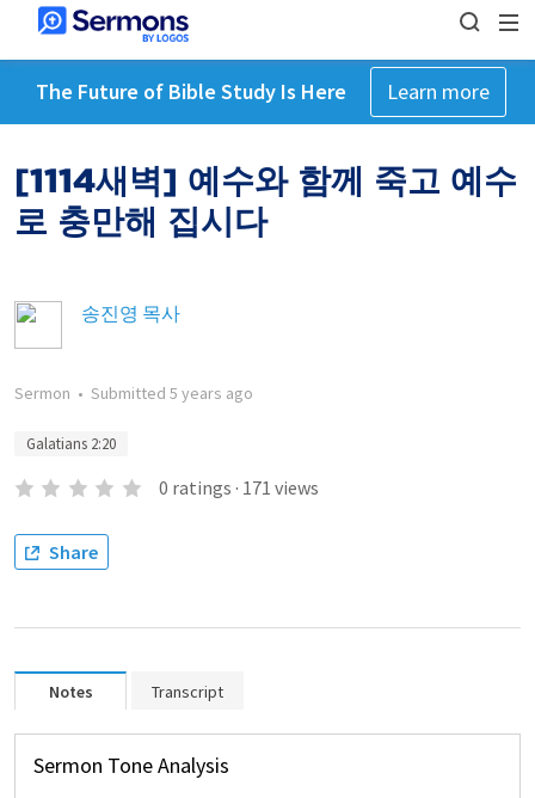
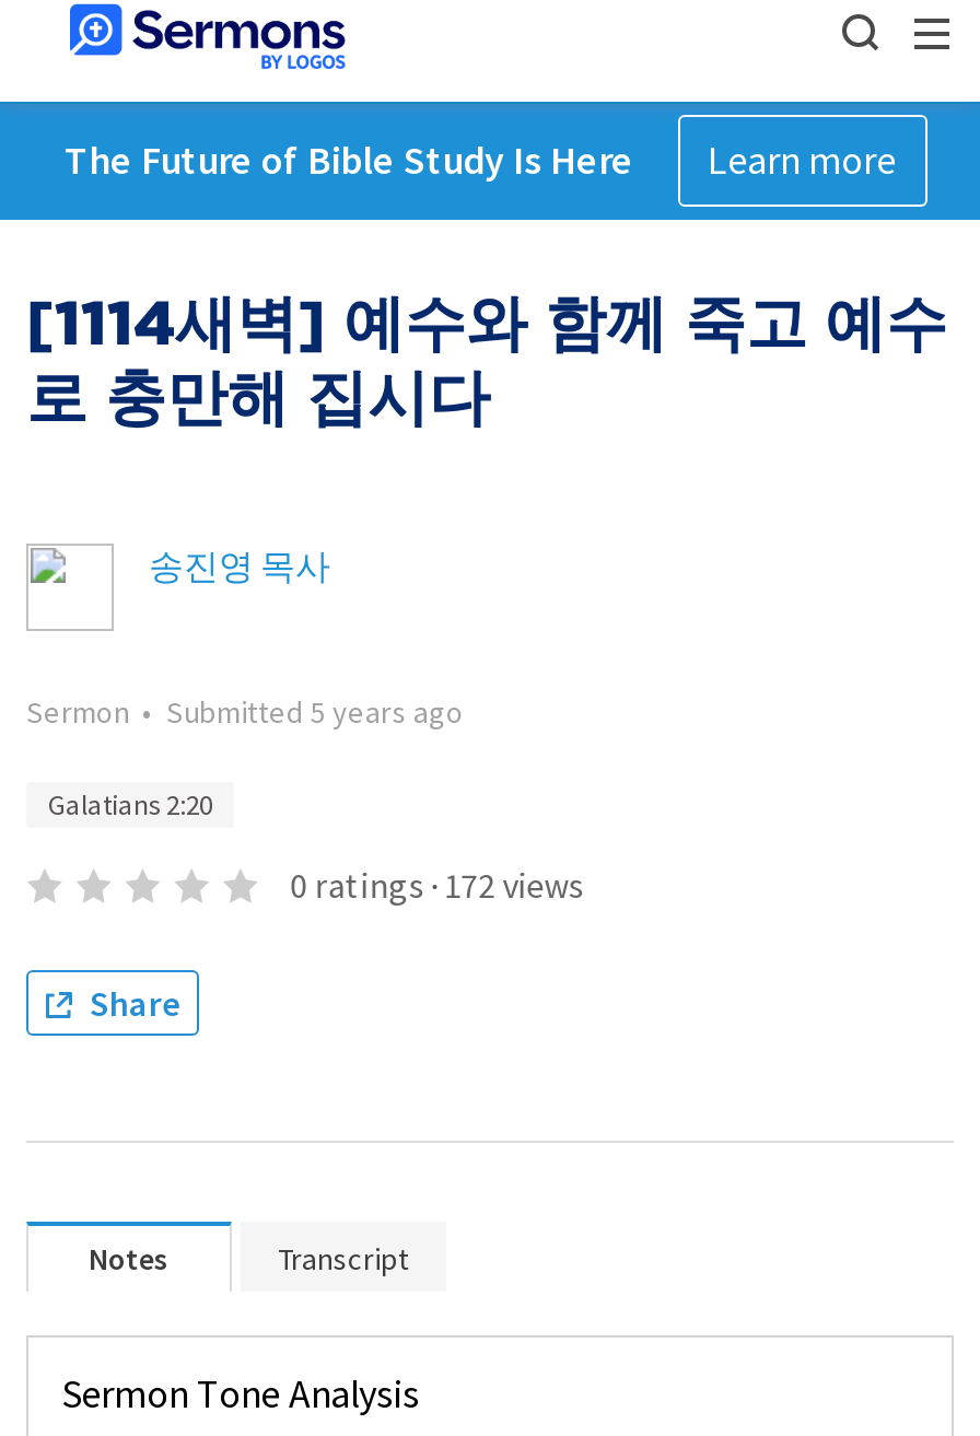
[158,475,318,499] 0 ratings · 171 views -> [290,863,583,907] 0 ratings · 172 views

